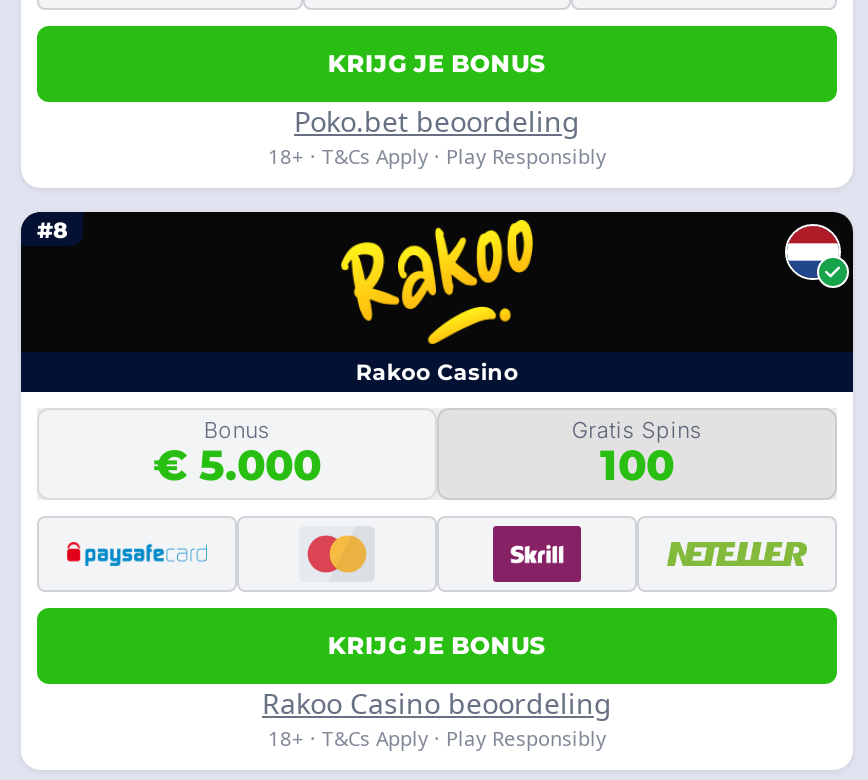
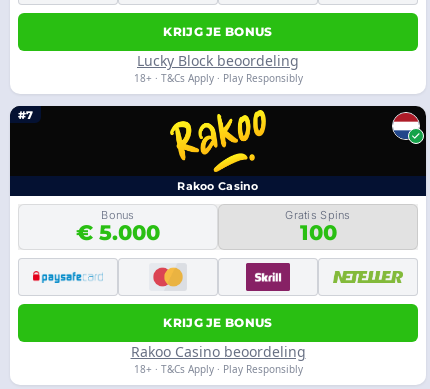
[294,102,580,140] Poko.bet beoordeling -> [137,51,299,70] Lucky Block beoordeling
[37,216,67,244] #8 -> [18,108,33,122] #7

